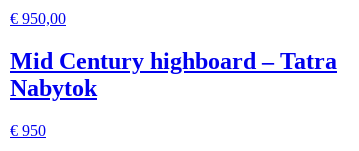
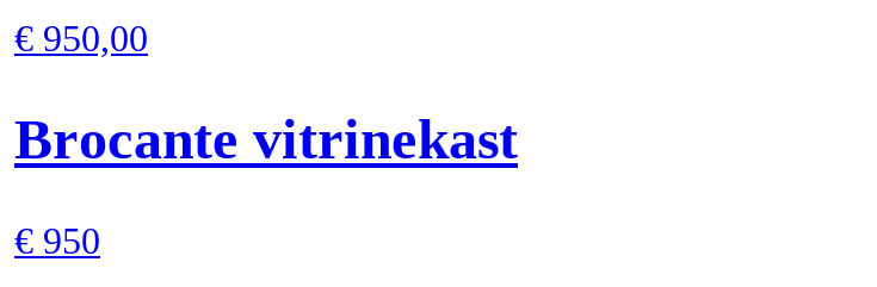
[10,48,337,101] Mid Century highboard – Tatra | Nabytok -> [14,109,518,171] Brocante vitrinekast

